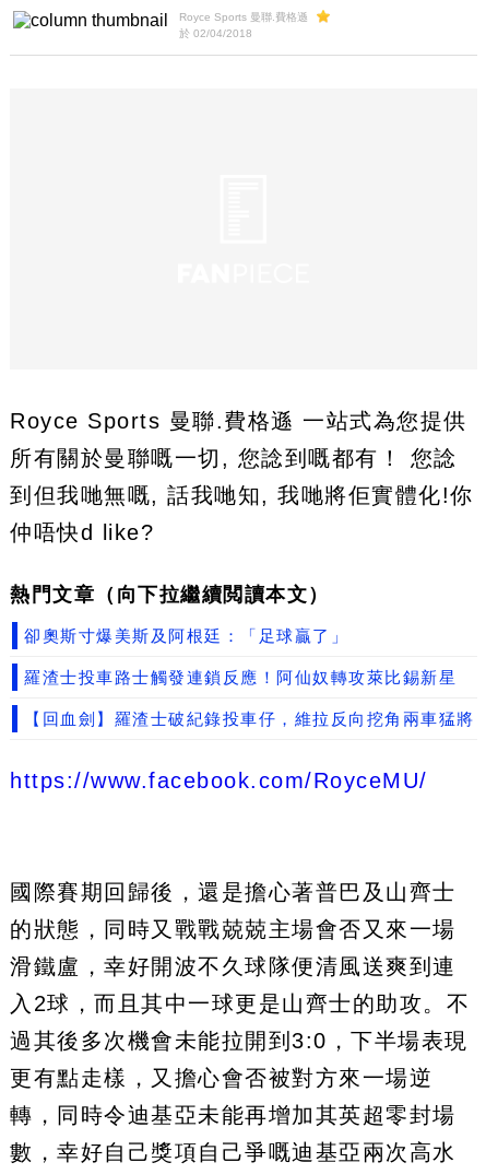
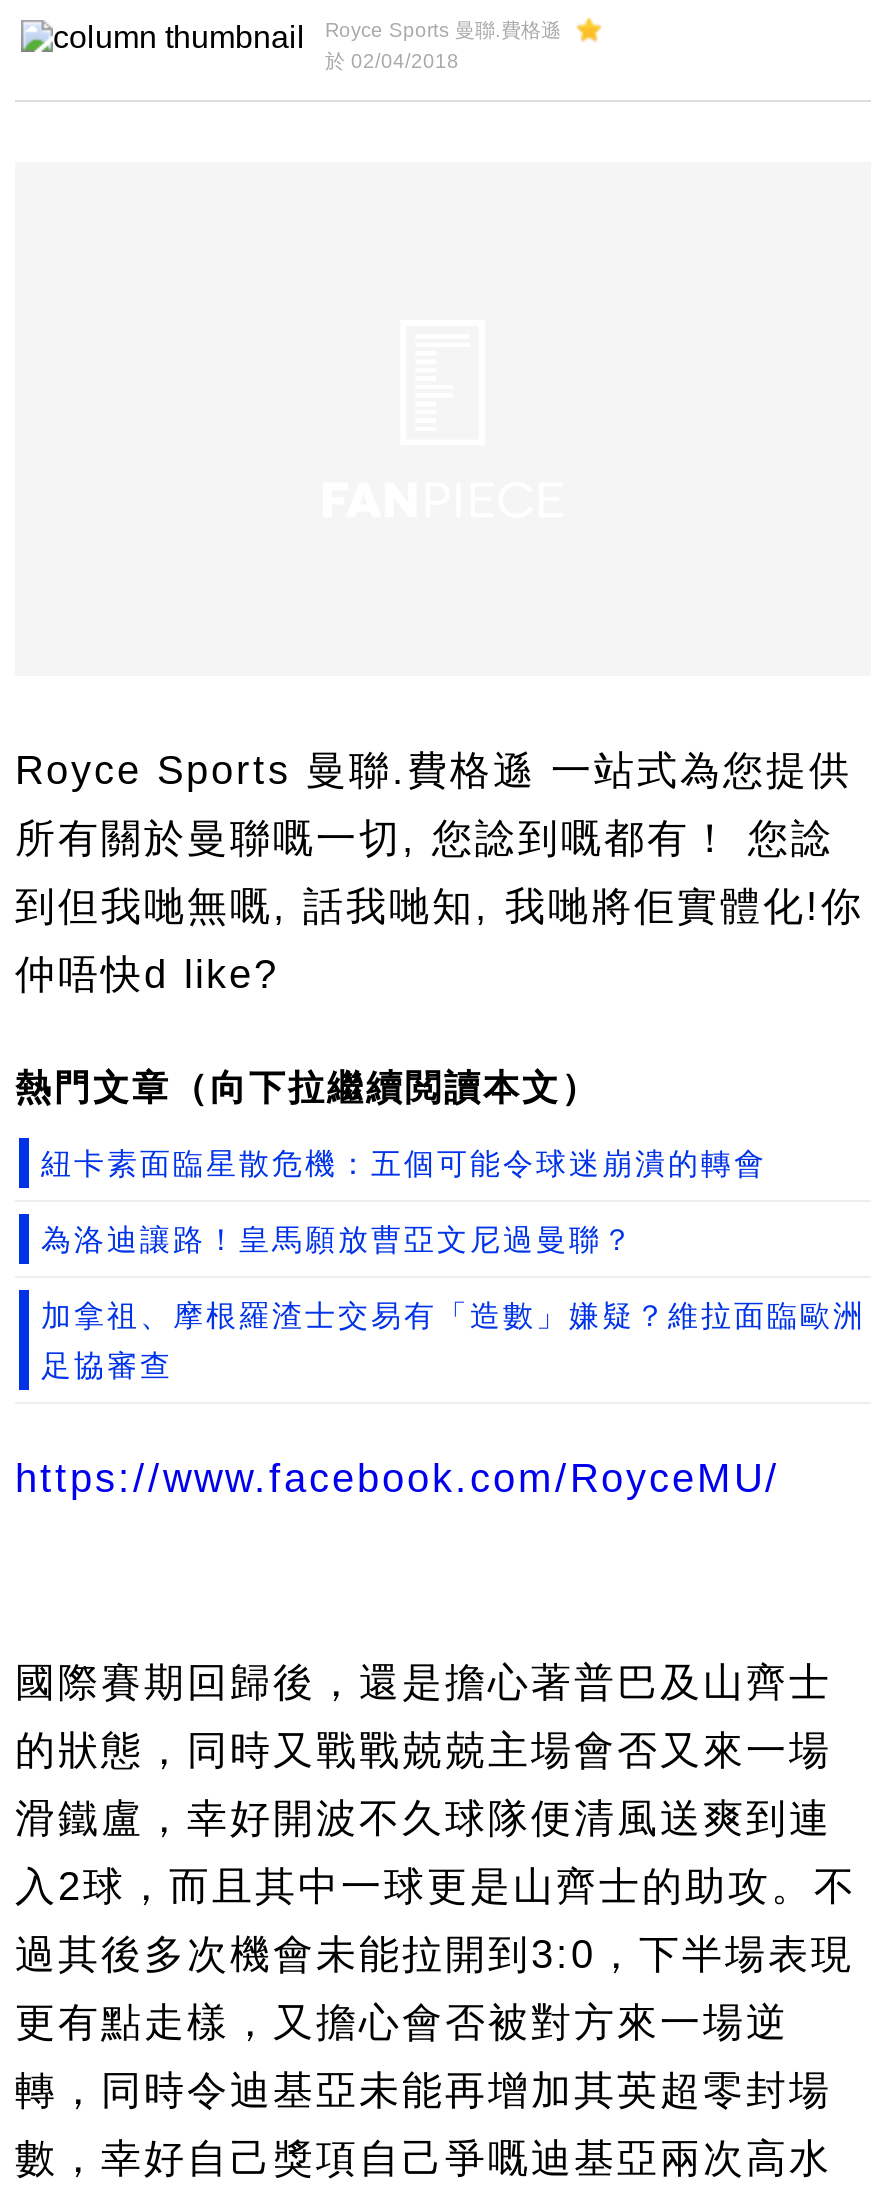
[24,626,475,728] 卻奧斯寸爆美斯及阿根廷：「足球贏了」 | 羅渣士投車路士觸發連鎖反應！阿仙奴轉攻萊比錫新星 | 【回血劍】羅渣士破紀錄投車仔，維拉反向挖角兩車猛將 -> [41,1146,866,1382] 紐卡素面臨星散危機：五個可能令球迷崩潰的轉會 | 為洛迪讓路！皇馬願放曹亞文尼過曼聯？ | 加拿祖、摩根羅渣士交易有「造數」嫌疑？維拉面臨歐洲 | 足協審查

